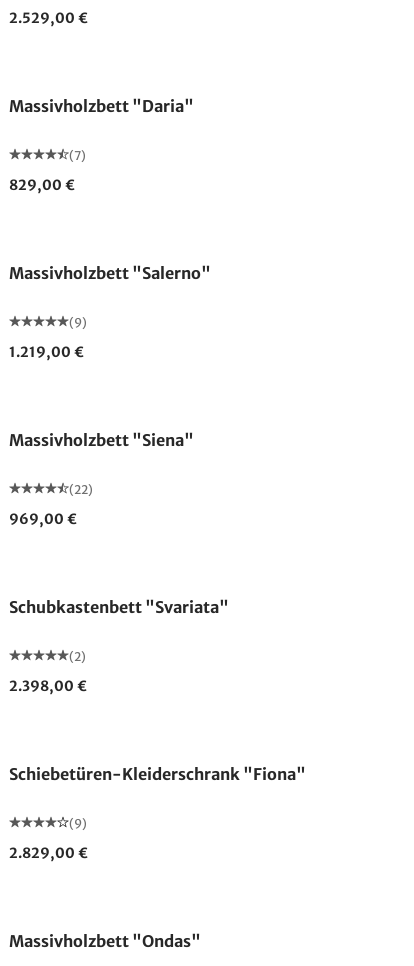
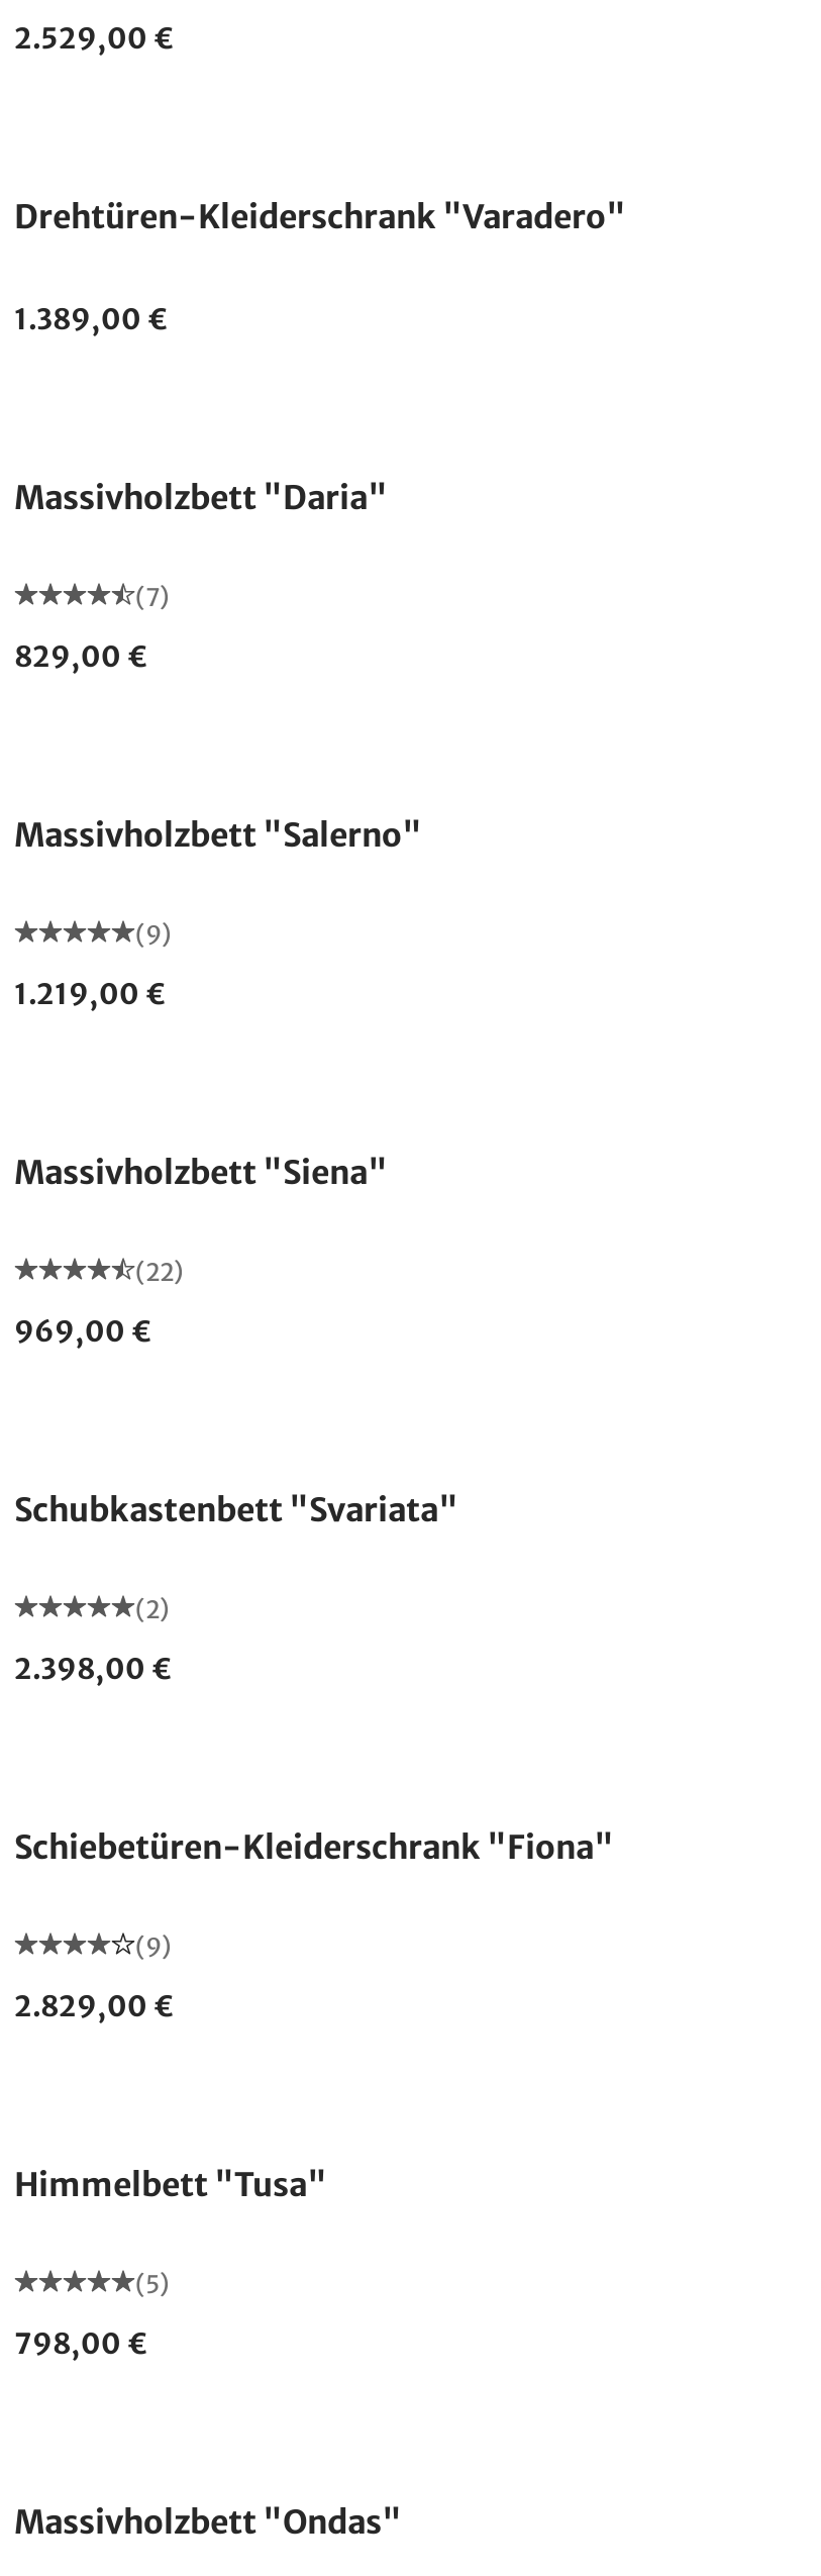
none -> [14,196,626,337] Drehtüren-Kleiderschrank "Varadero" | 1.389,00 €
none -> [14,2164,327,2362] Himmelbett "Tusa" | (5) | 798,00 €

